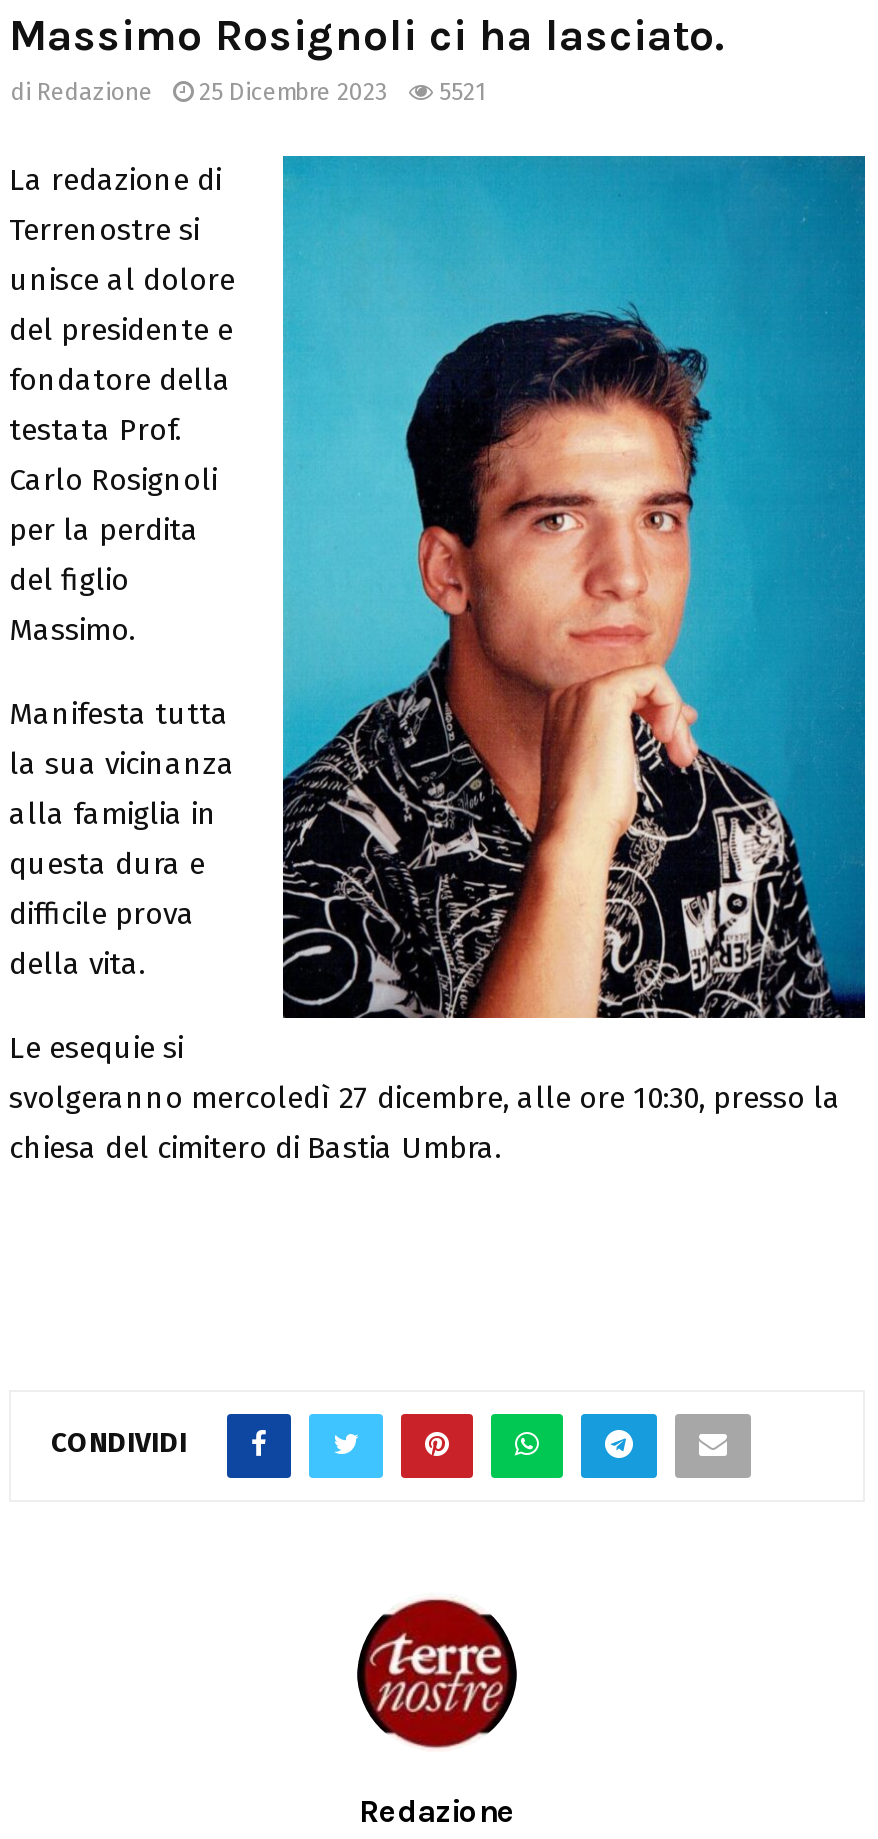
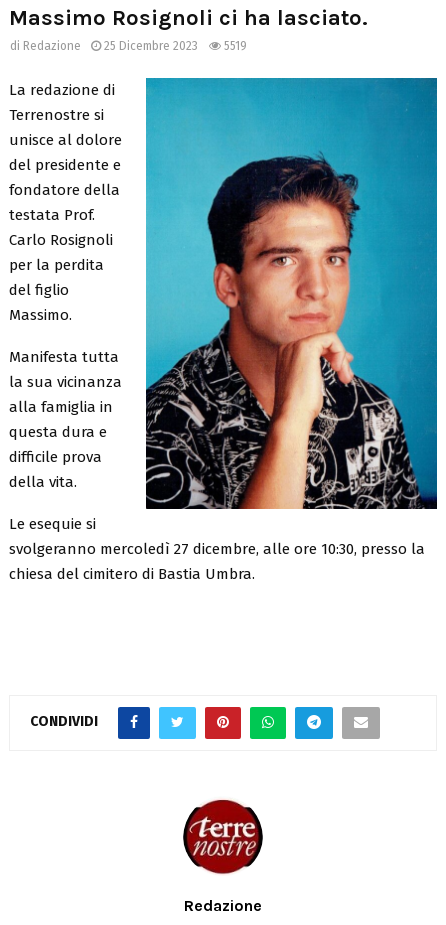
[11,78,485,106] di Redazione 25 Dicembre 2023 5521 -> [10,39,247,53] di Redazione 25 Dicembre 2023 5519

